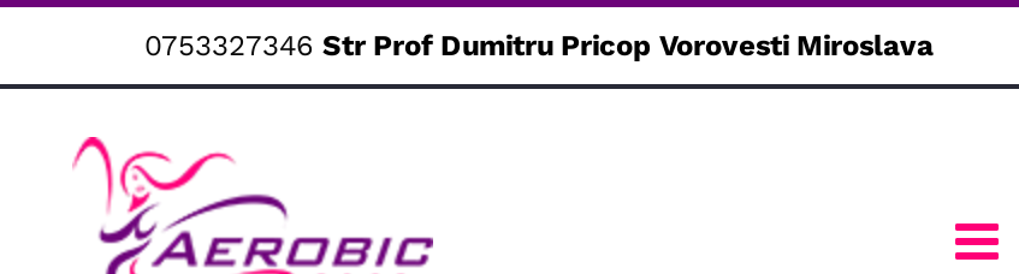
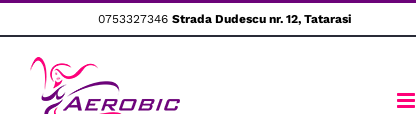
[144,29,934,63] 0753327346 Str Prof Dumitru Pricop Vorovesti Miroslava -> [97,12,350,26] 0753327346 Strada Dudescu nr. 12, Tatarasi

